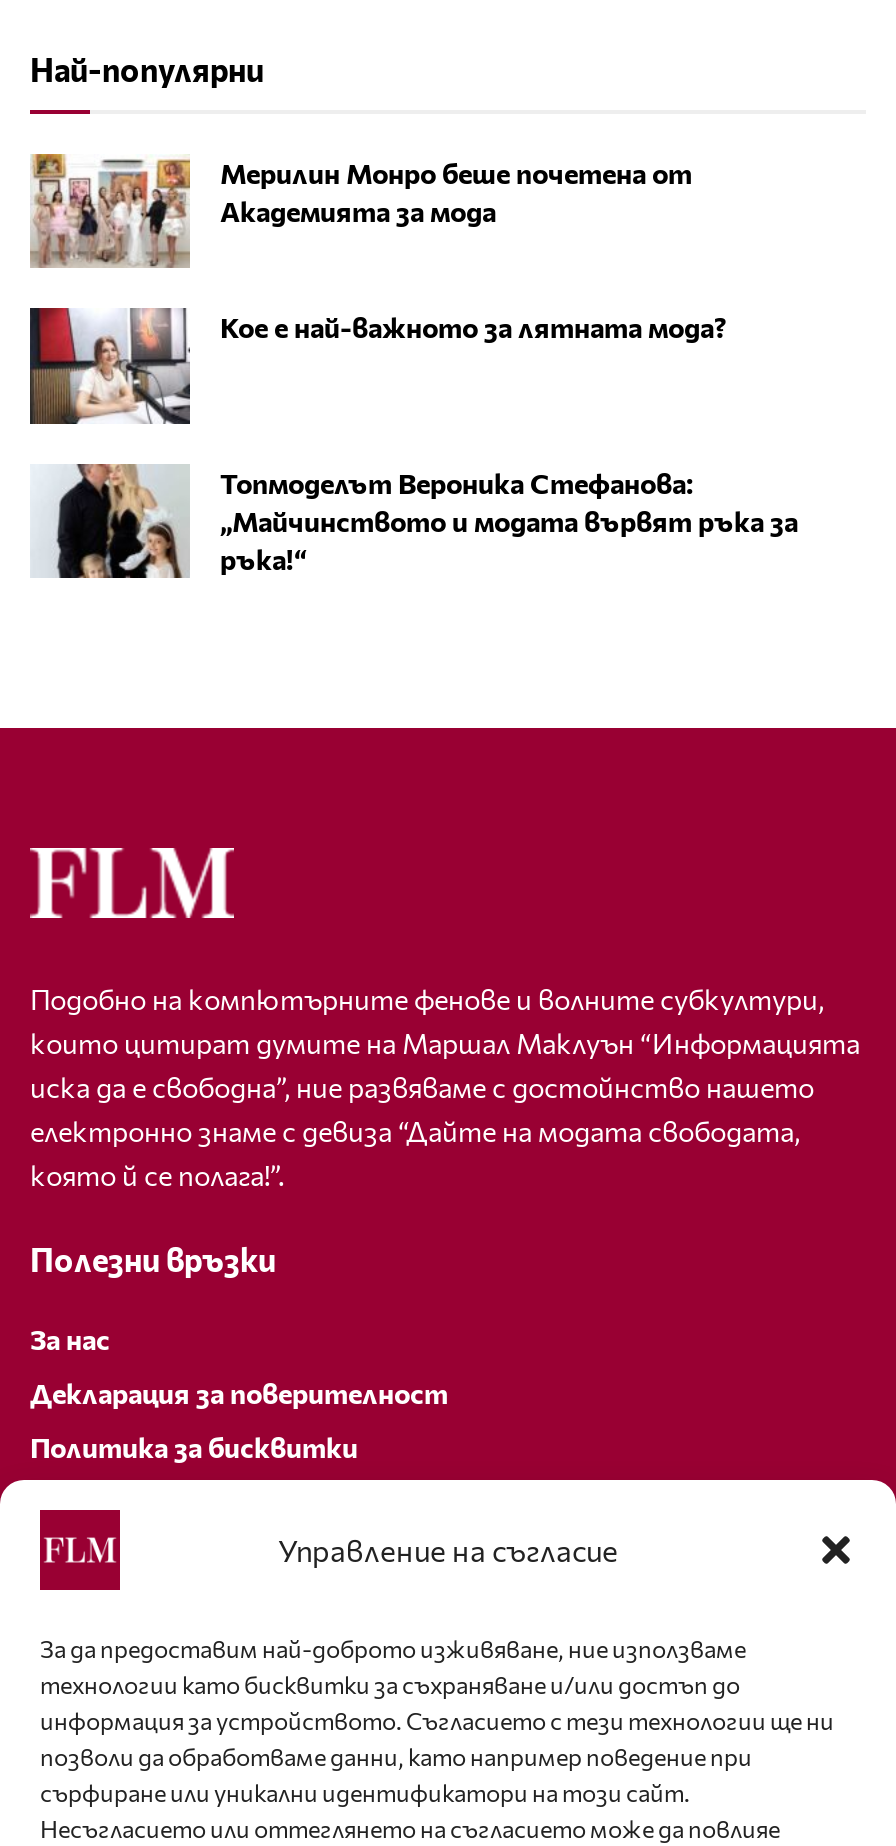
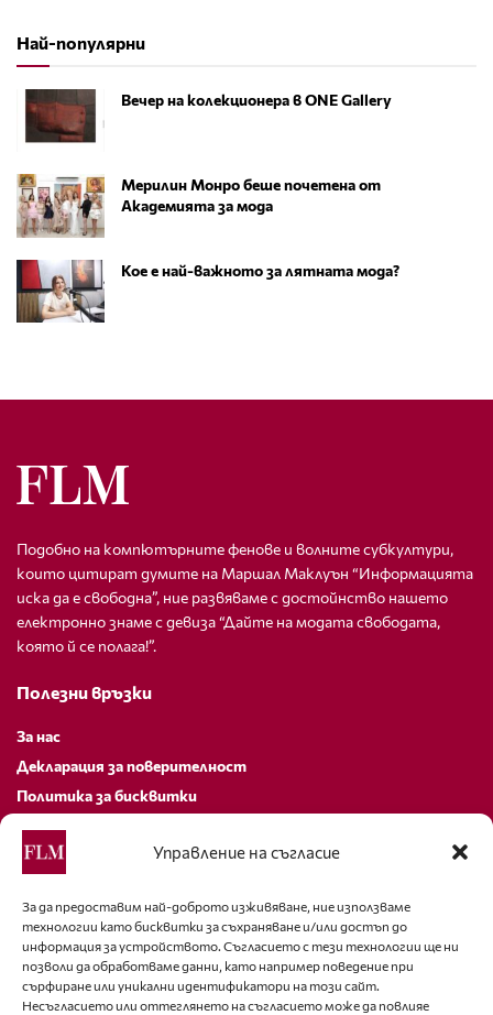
none -> [18,88,392,152] [image] | Вечер на колекционера в ONE Gallery
moved [28,152,726,345] -> [15,173,399,279]: [image] | Мерилин Монро беше почетена от | Академията за мода | Кое е най-важното за лятната мода?
moved [30,304,194,428] -> [17,257,107,325]: [image]
[30,462,798,588] [image] | Топмоделът Вероника Стефанова: | „Майчинството и модата вървят ръка за | ръка!“ -> none

